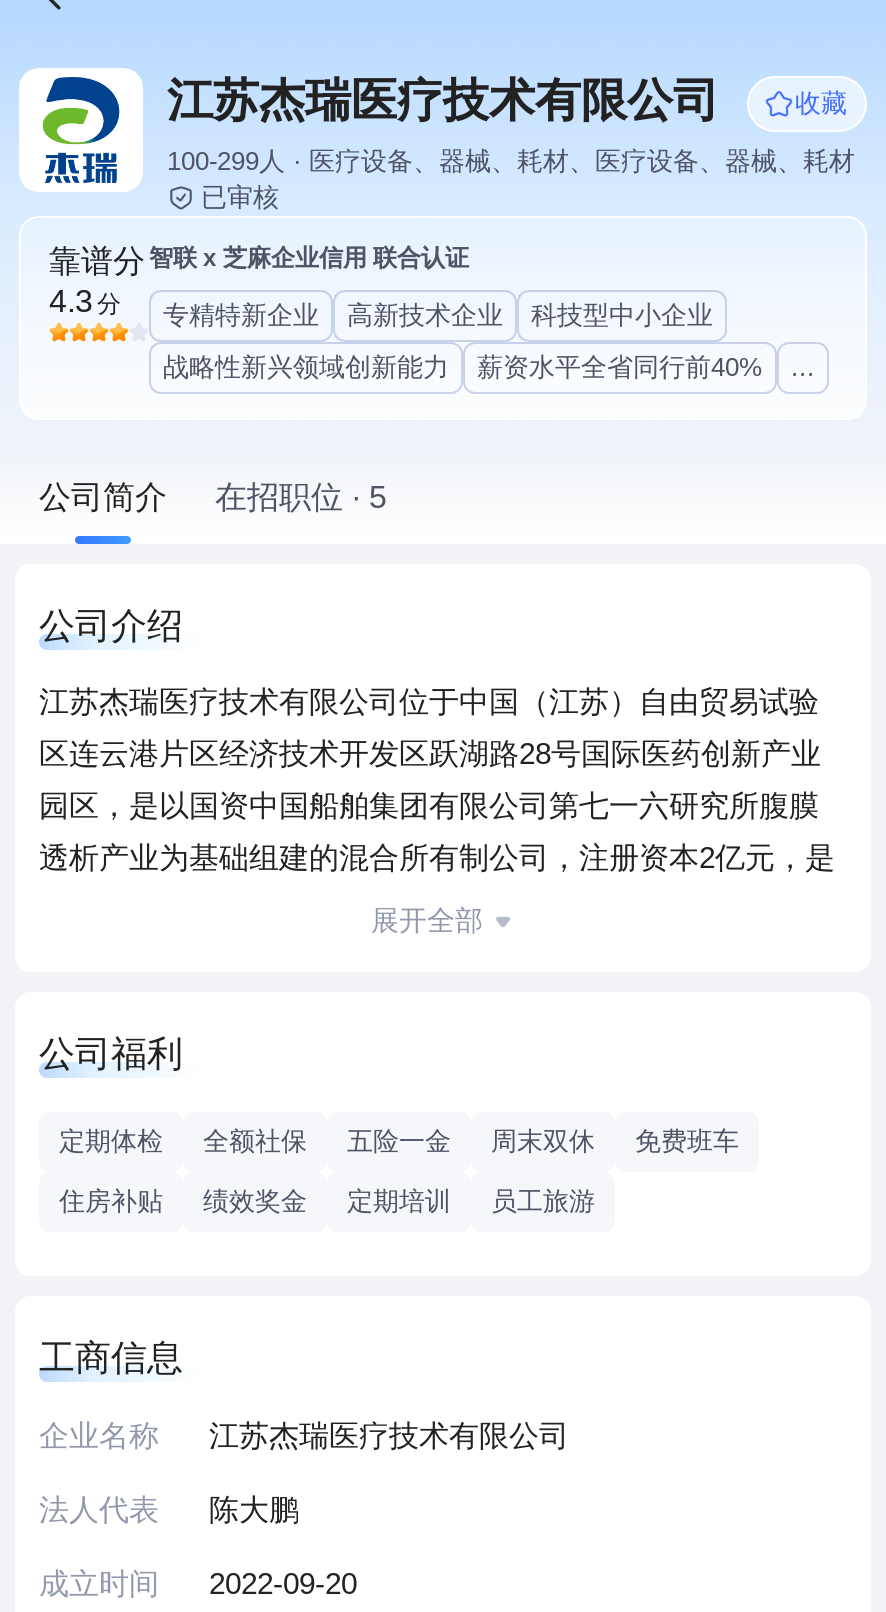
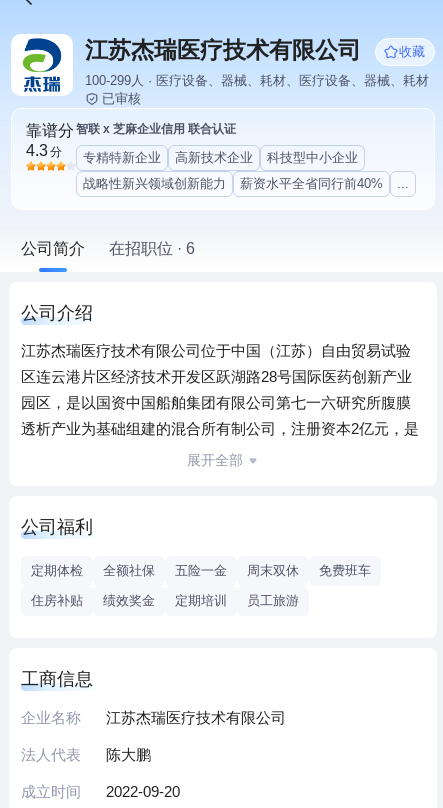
[39,479,387,513] 公司简介 在招职位 · 5 -> [21,239,195,256] 公司简介 在招职位 · 6

